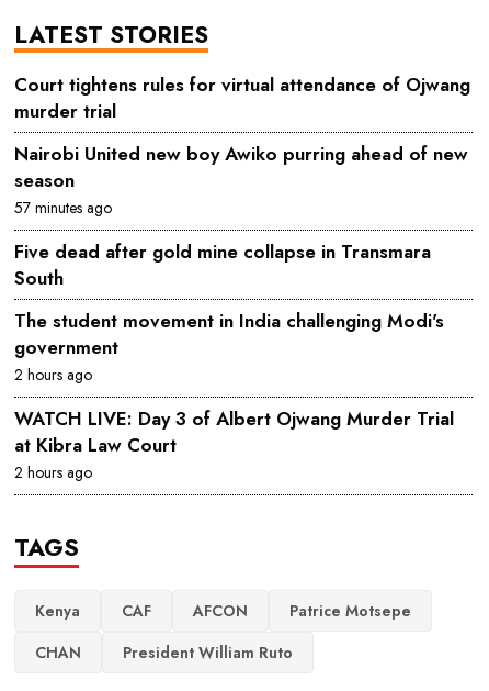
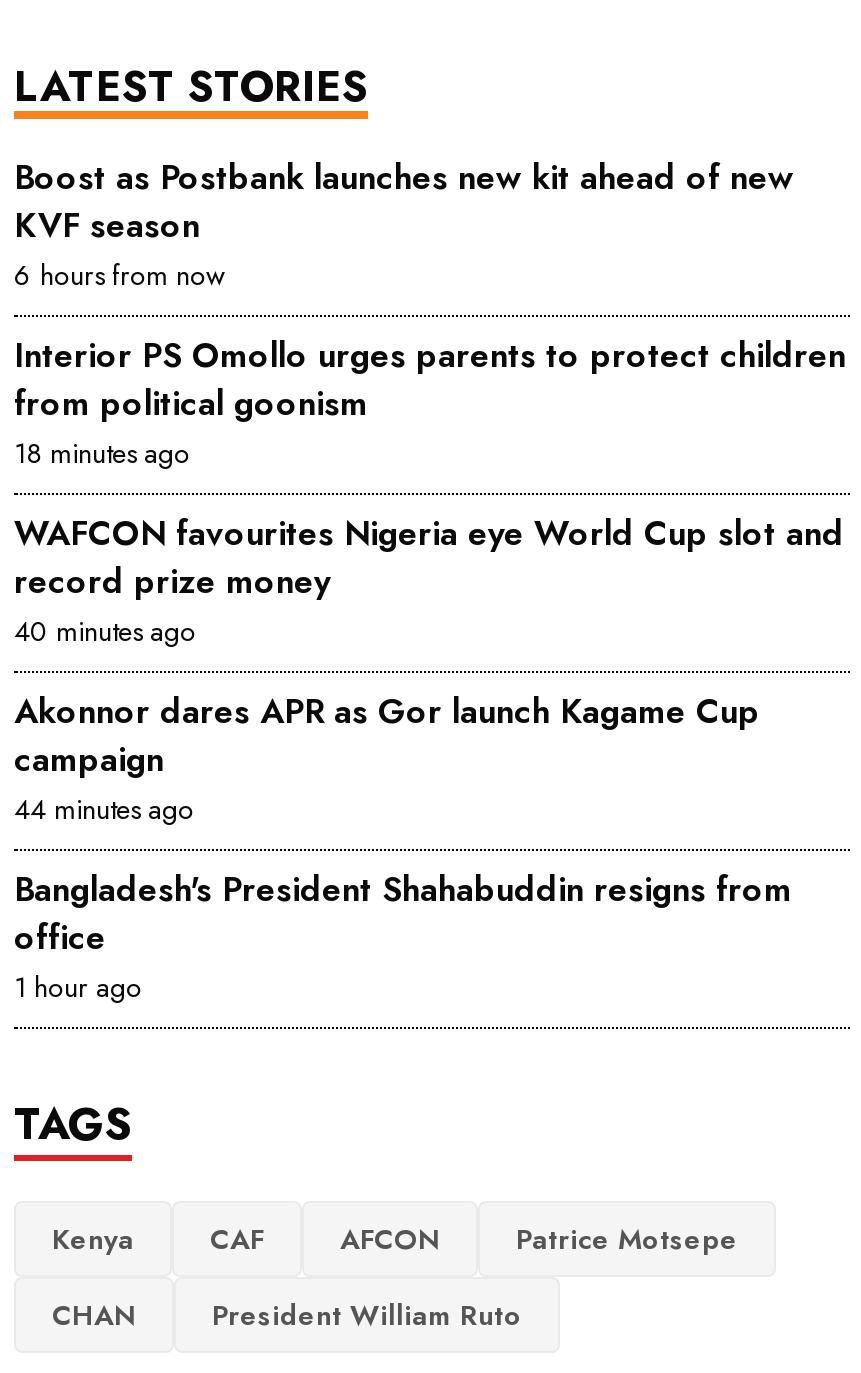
[14,72,470,124] Court tightens rules for virtual attendance of Ojwang | murder trial -> [14,153,794,295] Boost as Postbank launches new kit ahead of new | KVF season | 6 hours from now
[14,141,468,219] Nairobi United new boy Awiko purring ahead of new | season | 57 minutes ago -> [14,331,846,473] Interior PS Omollo urges parents to protect children | from political goonism | 18 minutes ago
[14,239,431,291] Five dead after gold mine collapse in Transmara | South -> [14,509,844,651] WAFCON favourites Nigeria eye World Cup slot and | record prize money | 40 minutes ago
[14,308,444,386] The student movement in India challenging Modi's | government | 2 hours ago -> [14,687,760,829] Akonnor dares APR as Gor launch Kagame Cup | campaign | 44 minutes ago
[14,406,454,484] WATCH LIVE: Day 3 of Albert Ojwang Murder Trial | at Kibra Law Court | 2 hours ago -> [14,865,792,1007] Bangladesh's President Shahabuddin resigns from | office | 1 hour ago

